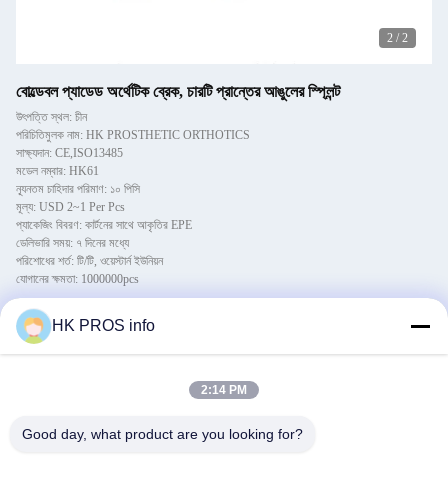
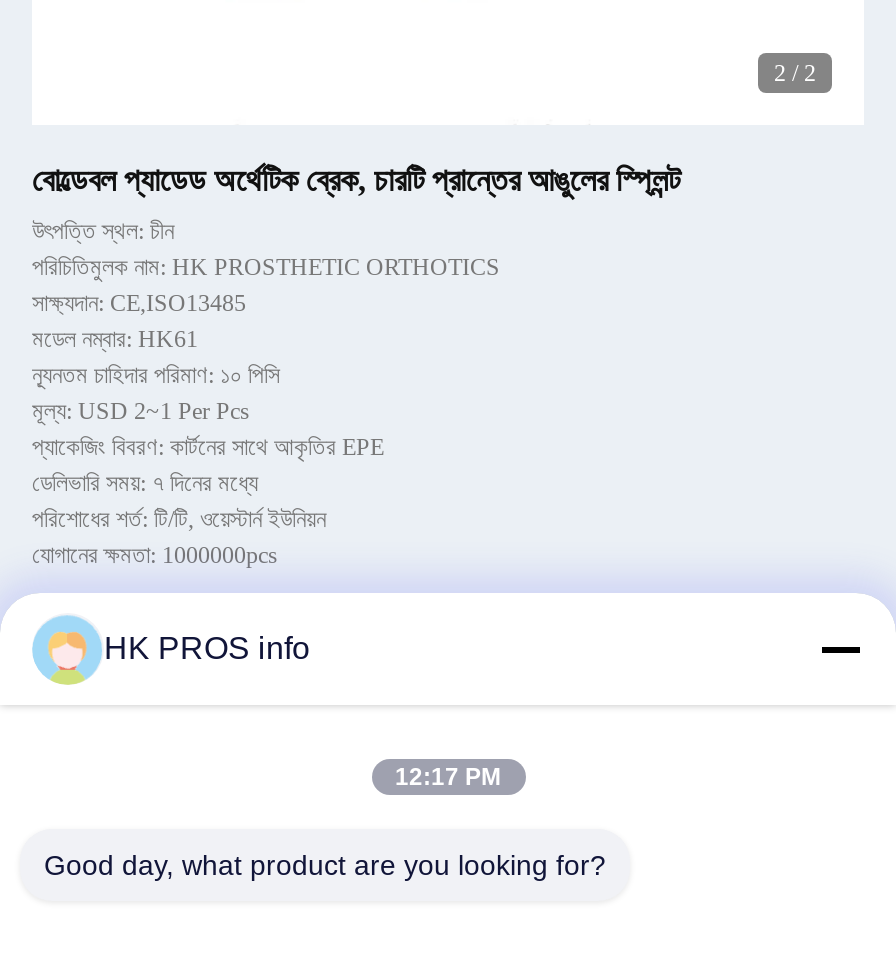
[201,383,247,397] 2:14 PM -> [395,763,501,791] 12:17 PM

